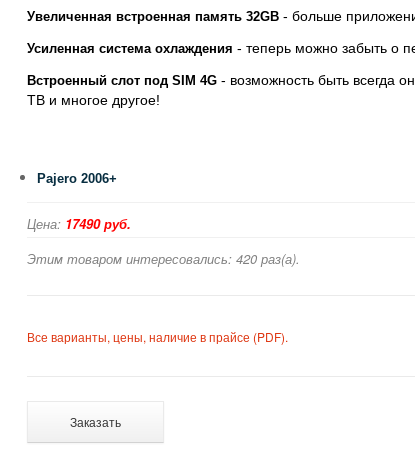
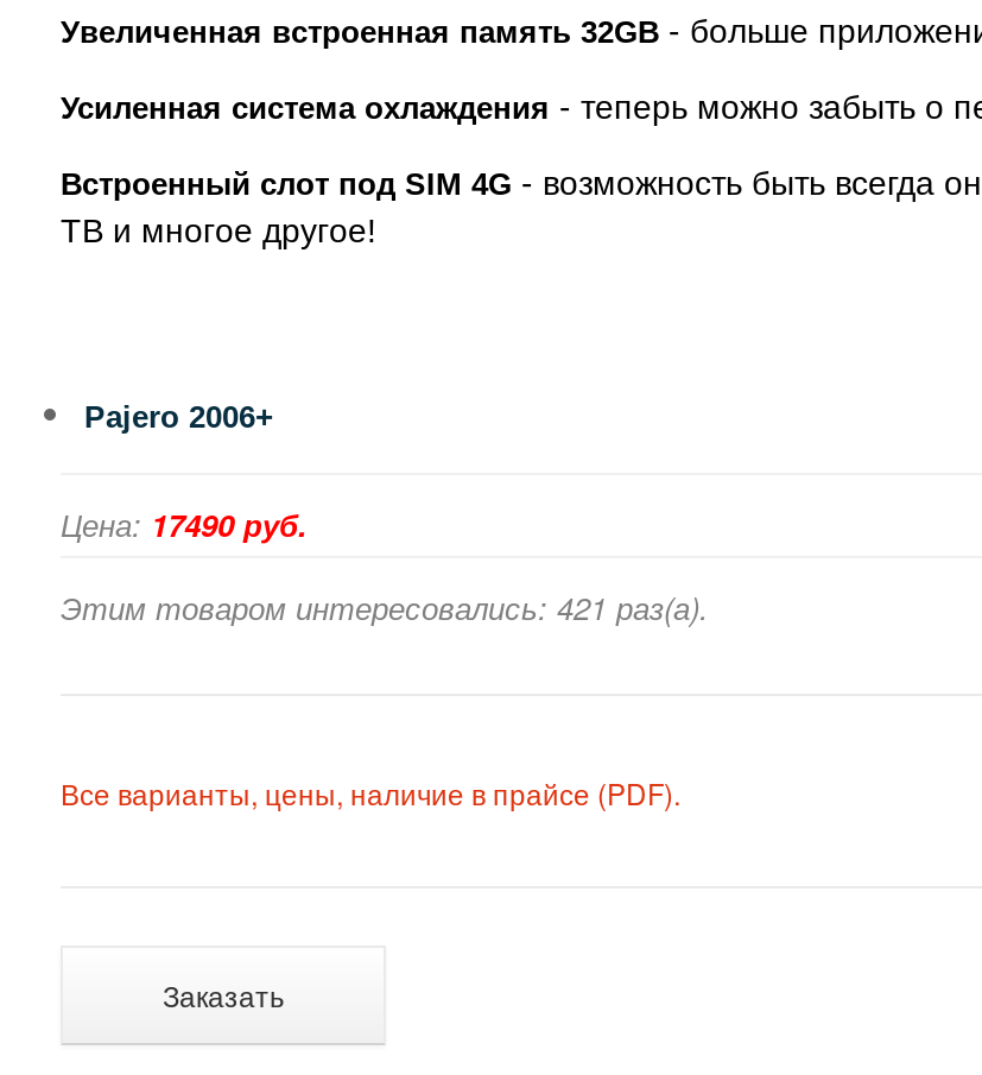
[27,249,300,268] Этим товаром интересовались: 420 раз(а). -> [61,585,709,630] Этим товаром интересовались: 421 раз(а).

